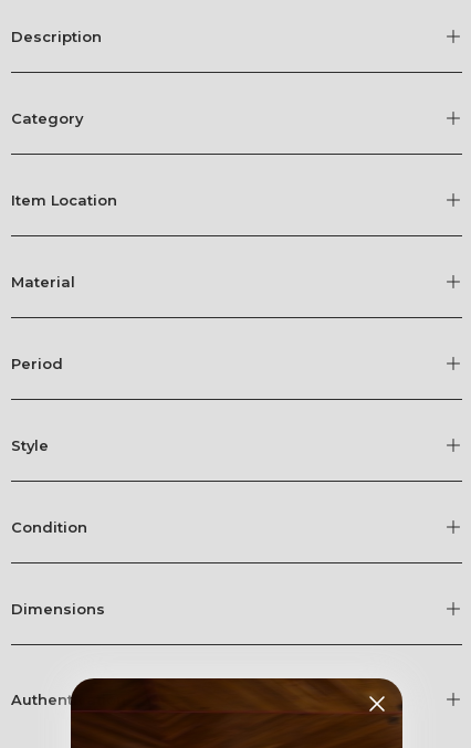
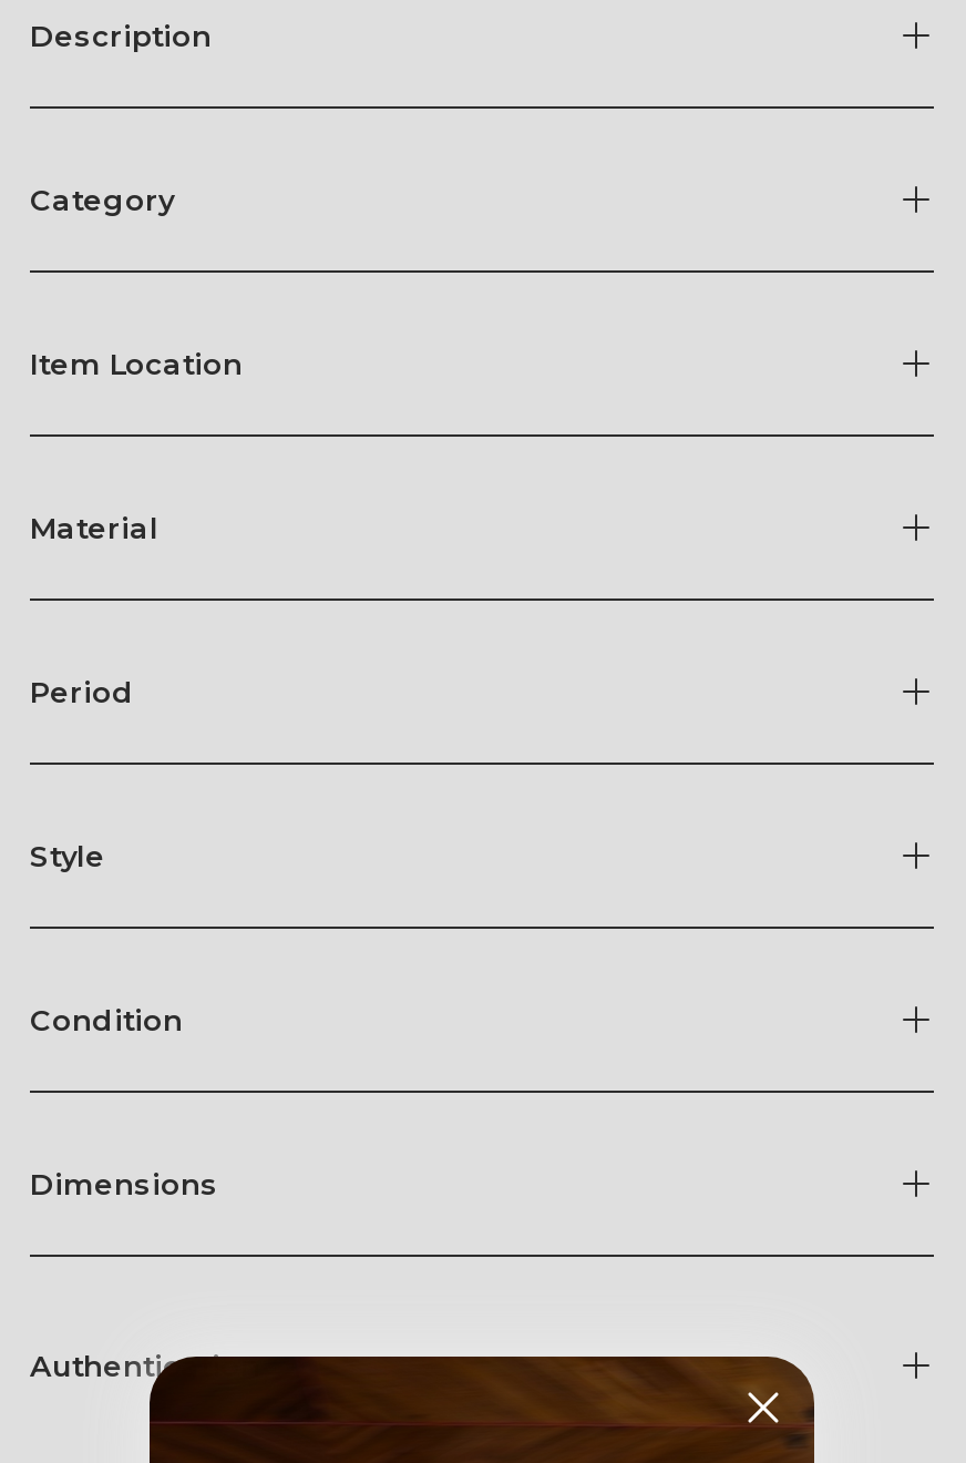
[75,677,404,729] [image] -> [150,1323,814,1428] [image]

